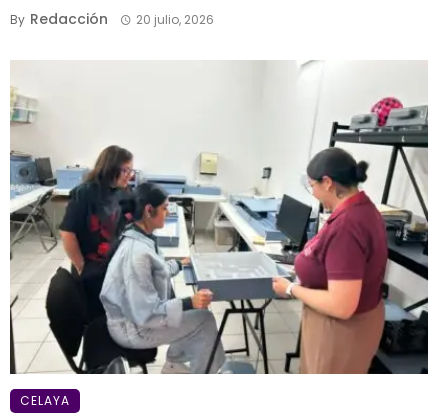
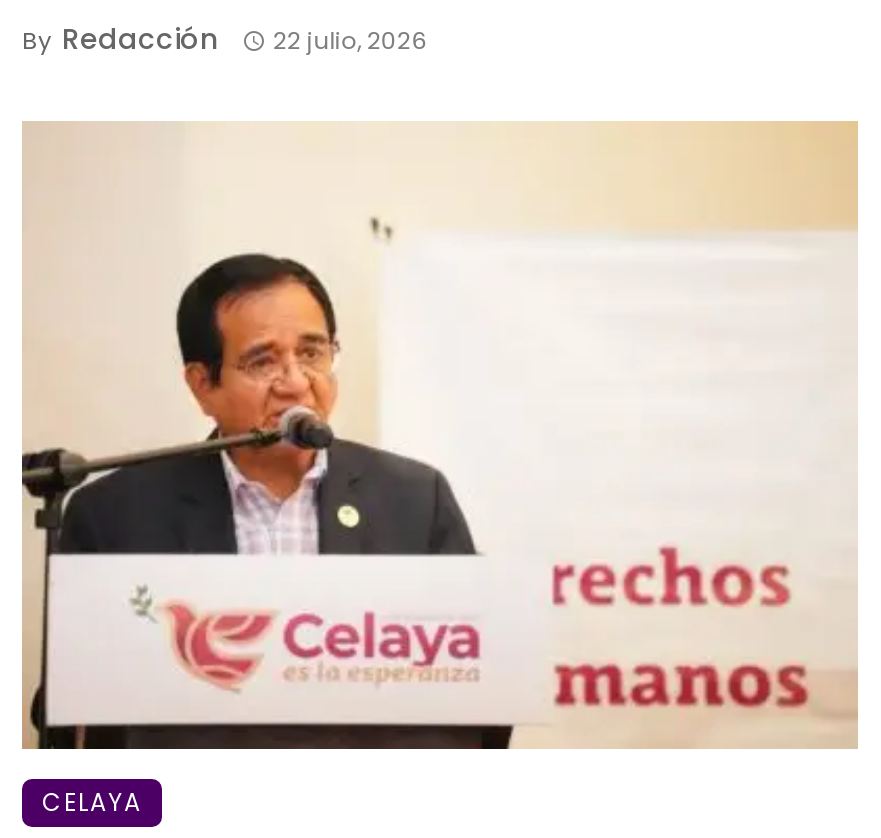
[10,9,214,29] By Redacción 20 julio, 2026 -> [22,19,427,59] By Redacción 22 julio, 2026
[9,60,429,375] [image] -> [22,121,858,751] [image]

